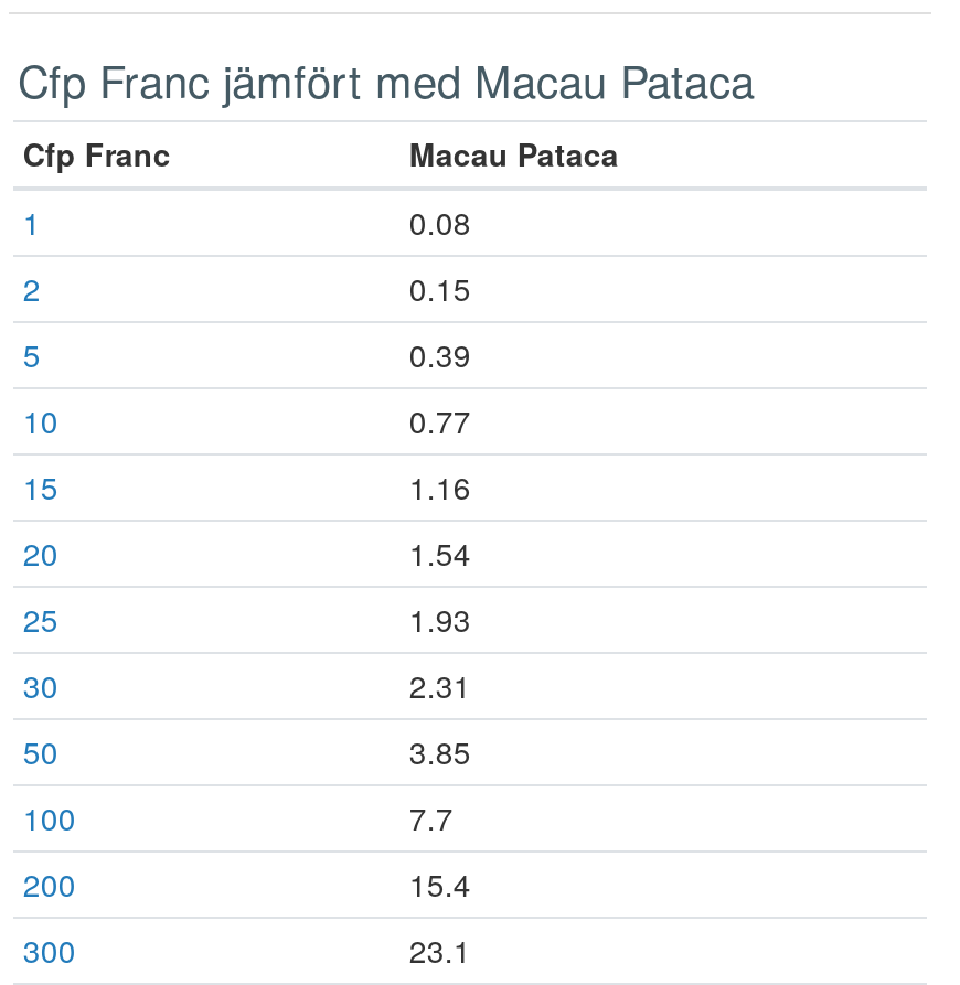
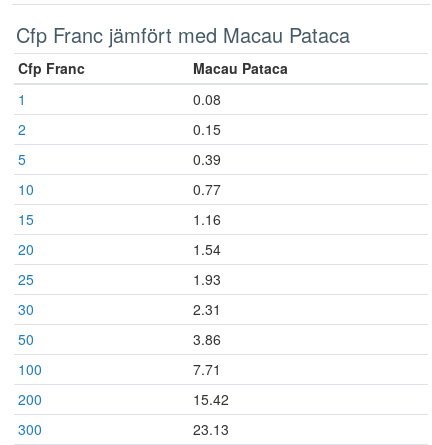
[409,729,471,773] 3.85 -> [193,329,221,349] 3.86
[409,795,453,839] 7.7 -> [193,359,221,379] 7.71
[409,861,471,906] 15.4 -> [193,389,229,409] 15.42
[409,928,471,972] 23.1 -> [193,419,229,439] 23.13

